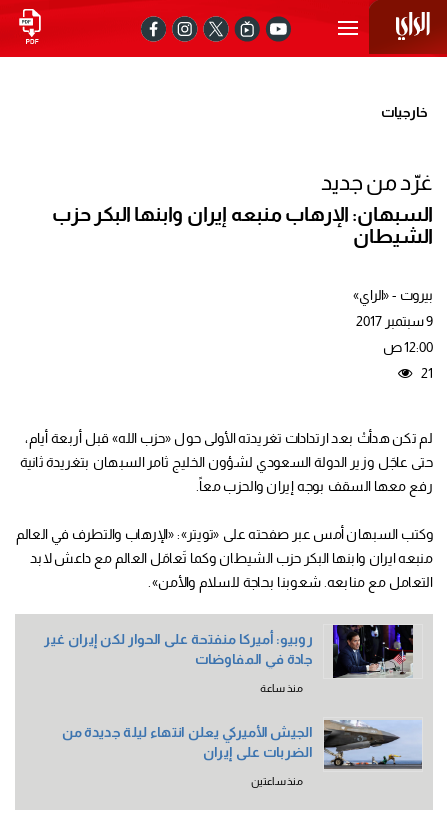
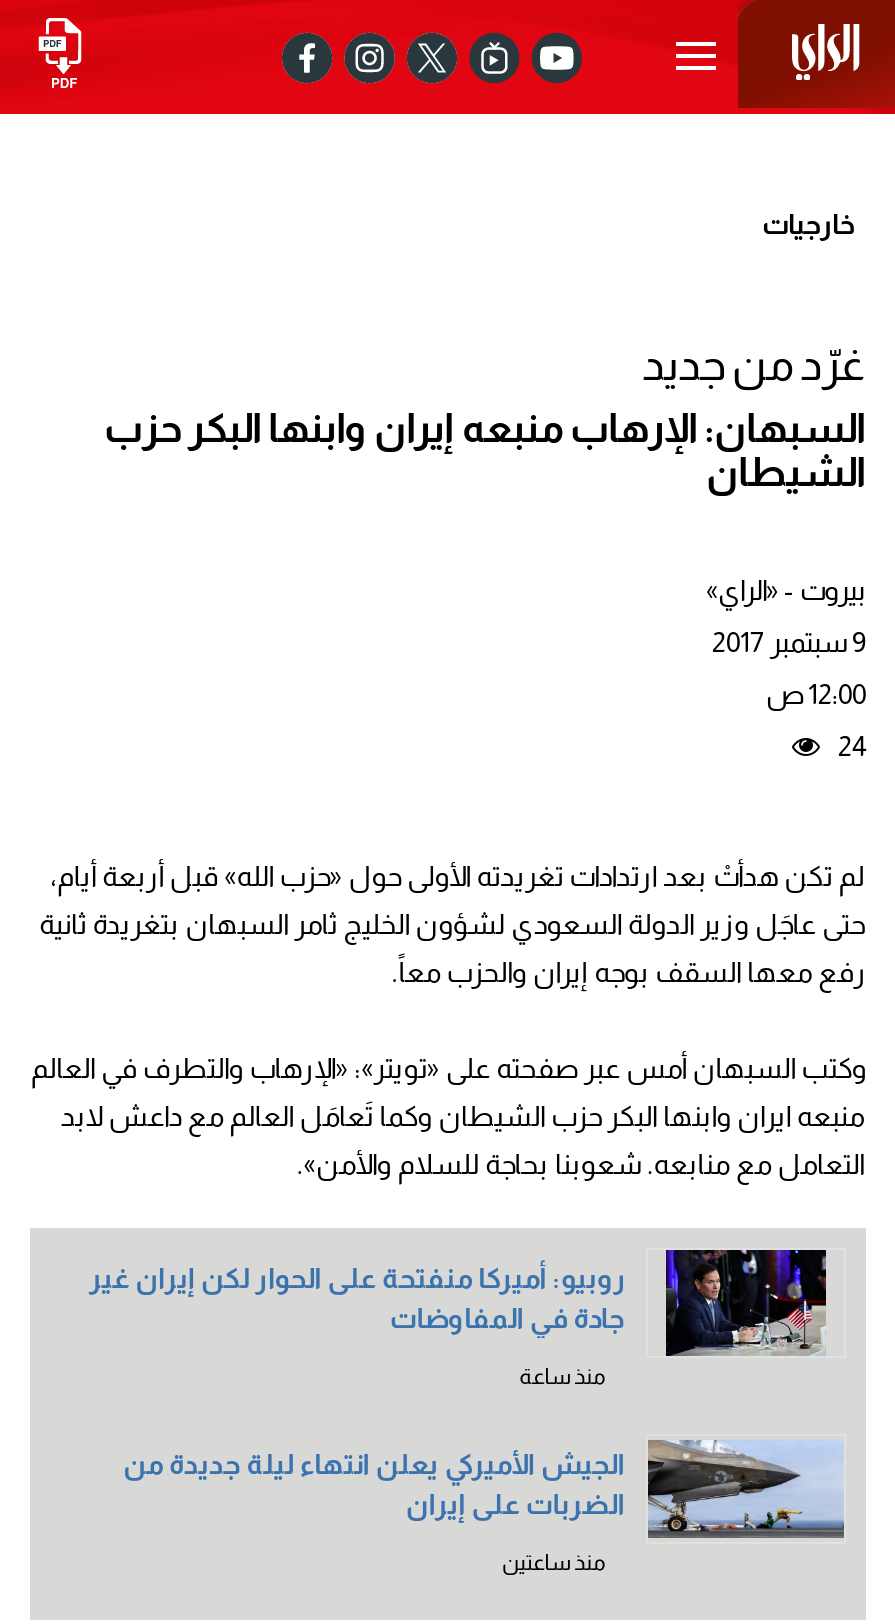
[421,365,433,381] 21 -> [838,730,866,762] 24

